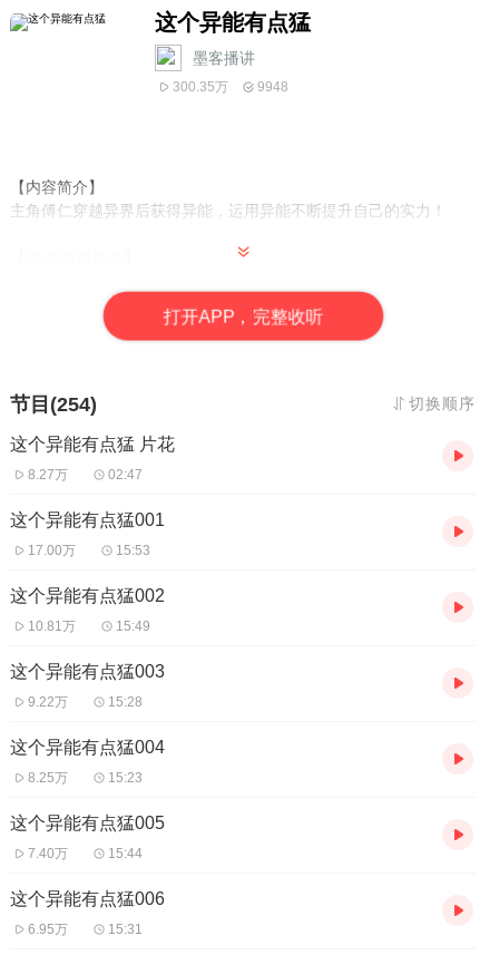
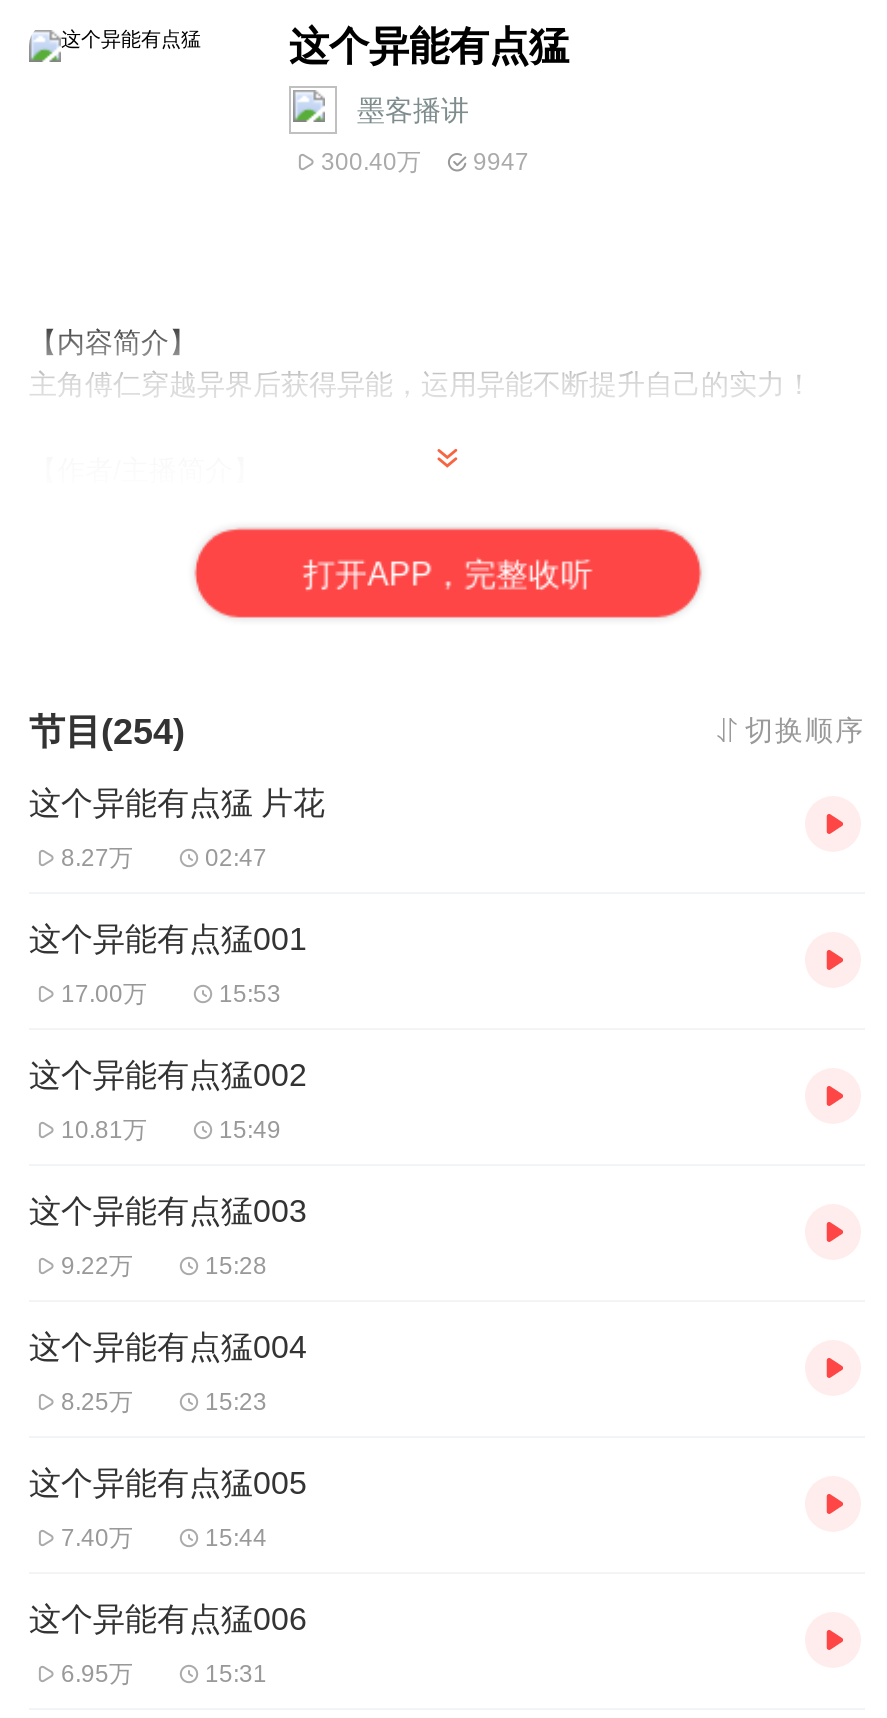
[173,79,228,95] 300.35万 -> [321,148,421,176] 300.40万
[257,79,288,95] 9948 -> [473,148,529,176] 9947

